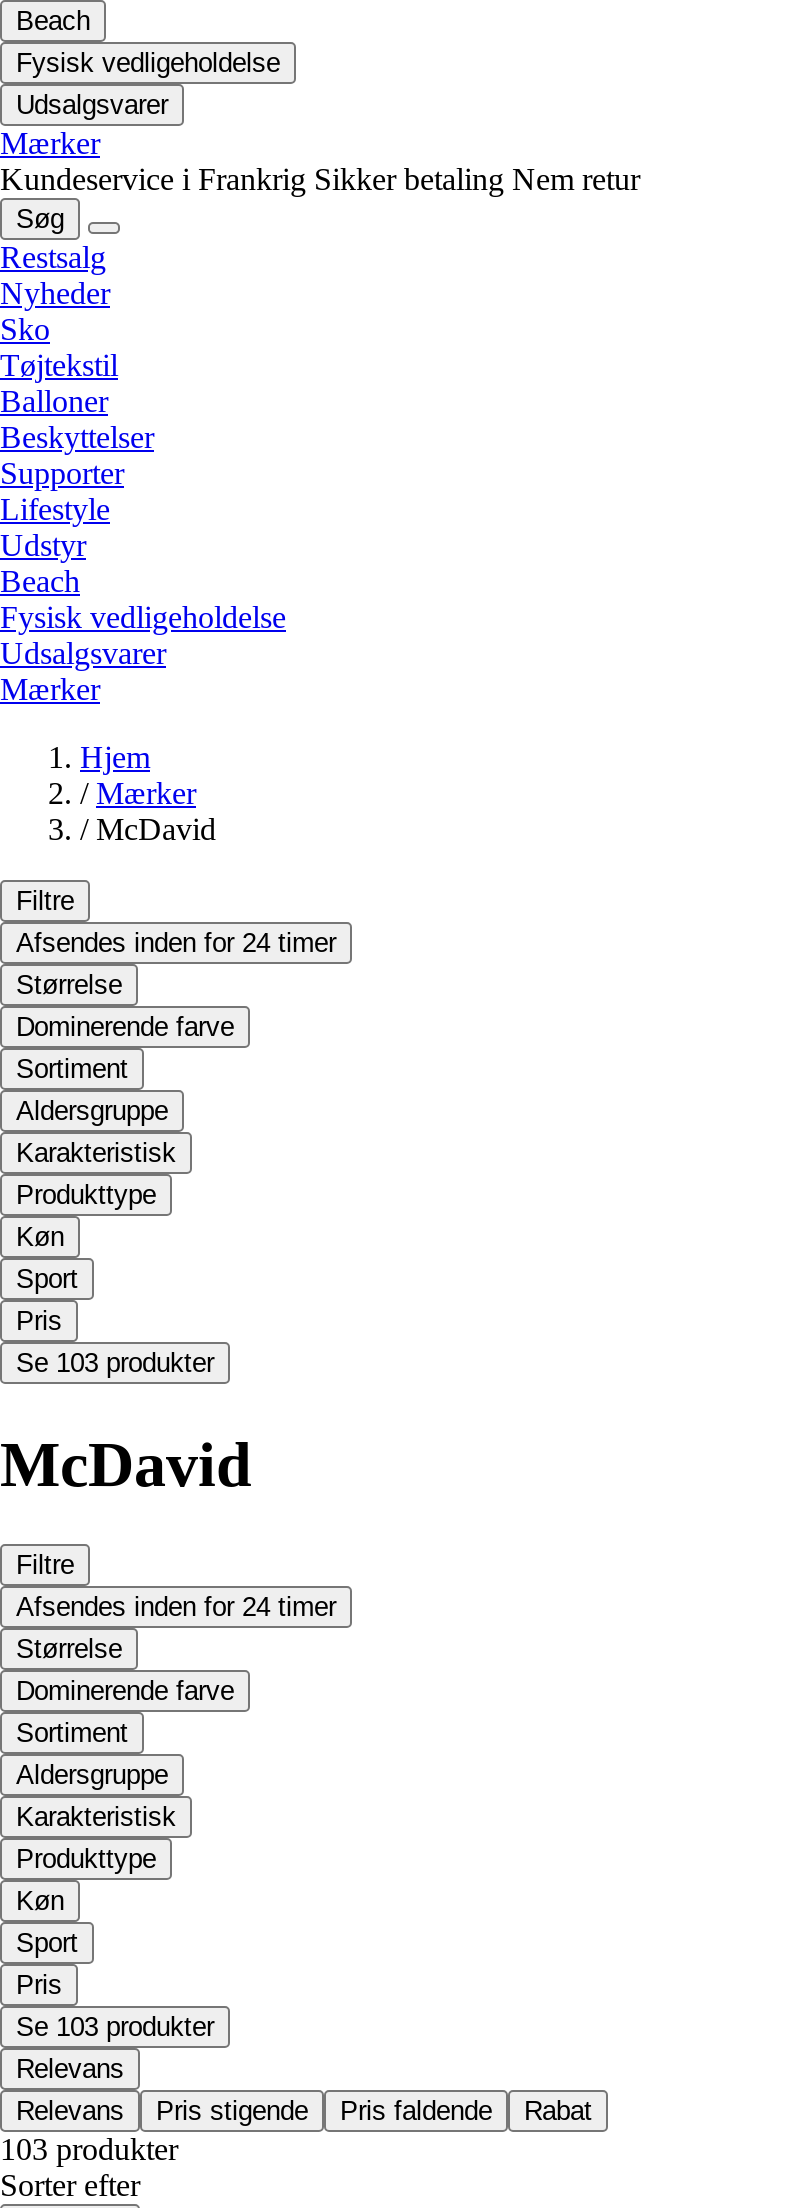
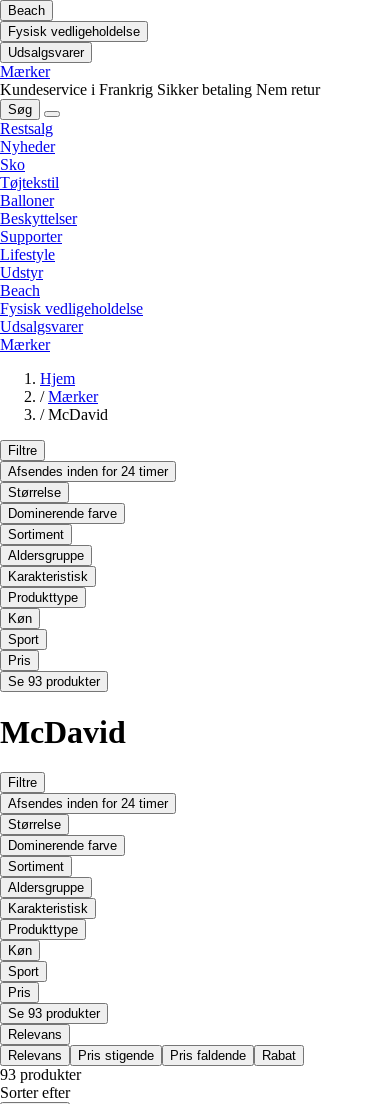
[16,1349,214,1379] Se 103 produkter -> [8,674,100,689] Se 93 produkter
[16,2013,214,2043] Se 103 produkter -> [8,1006,100,1021] Se 93 produkter
[0,2133,178,2167] 103 produkter -> [0,1066,81,1083] 93 produkter

